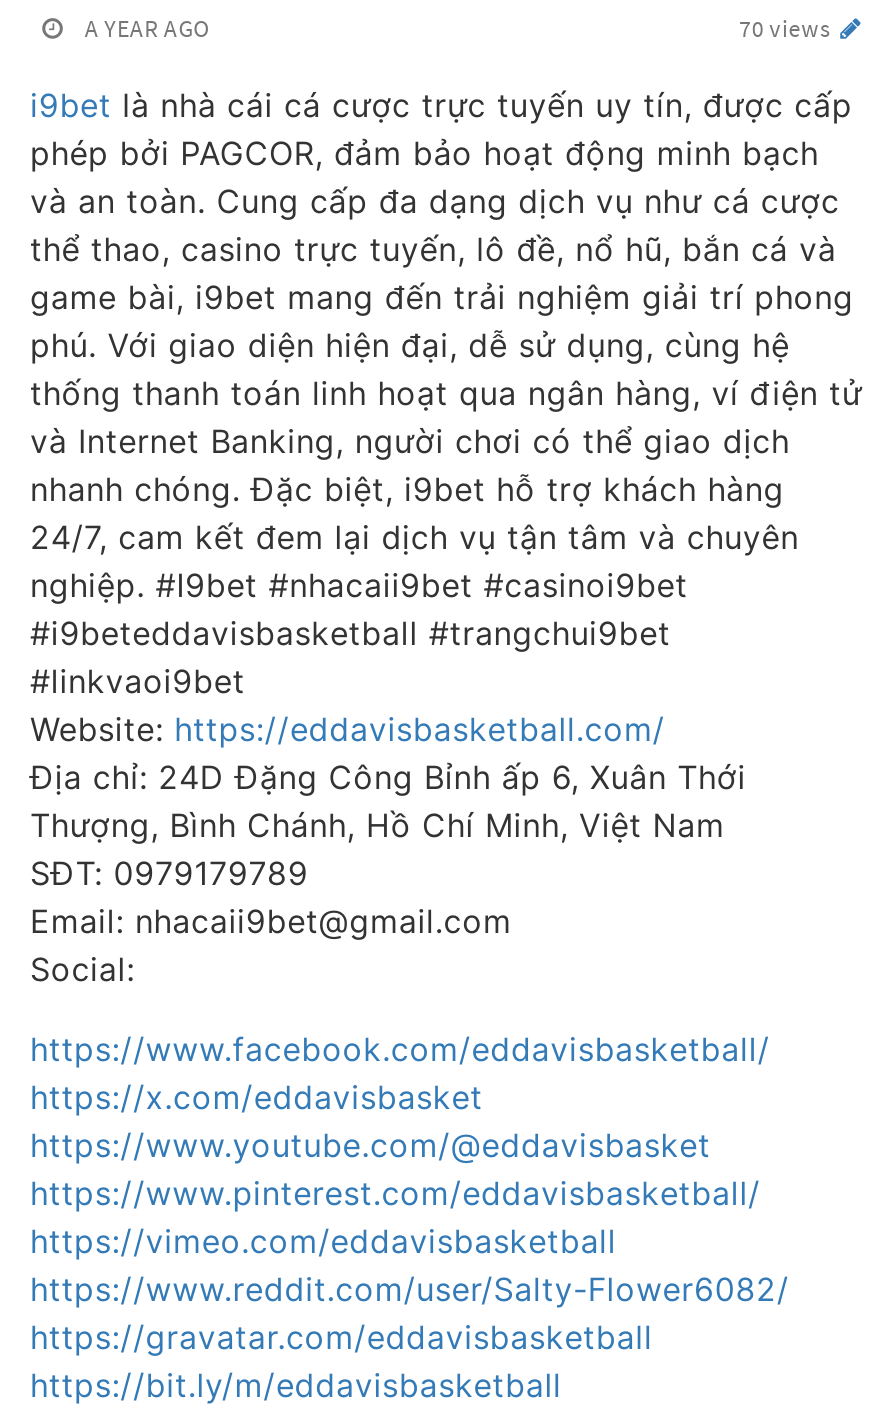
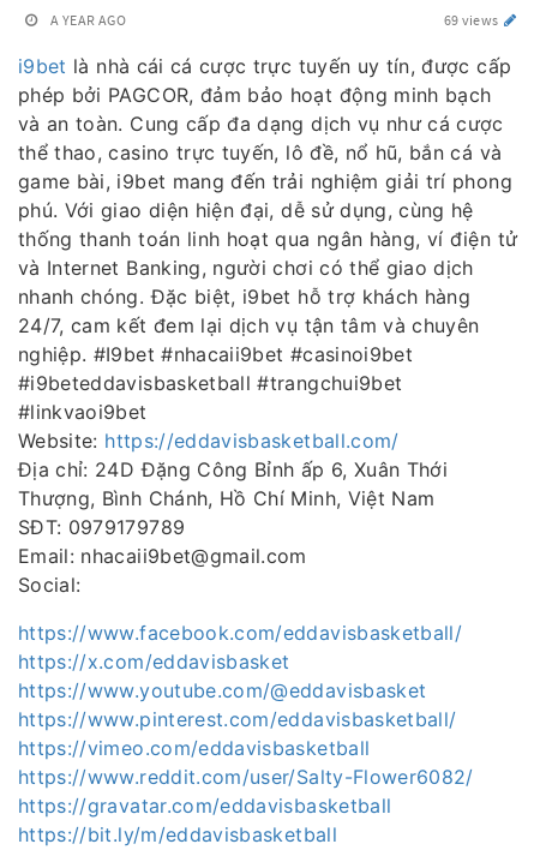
[739,13,835,43] 70 views -> [443,11,501,29] 69 views

